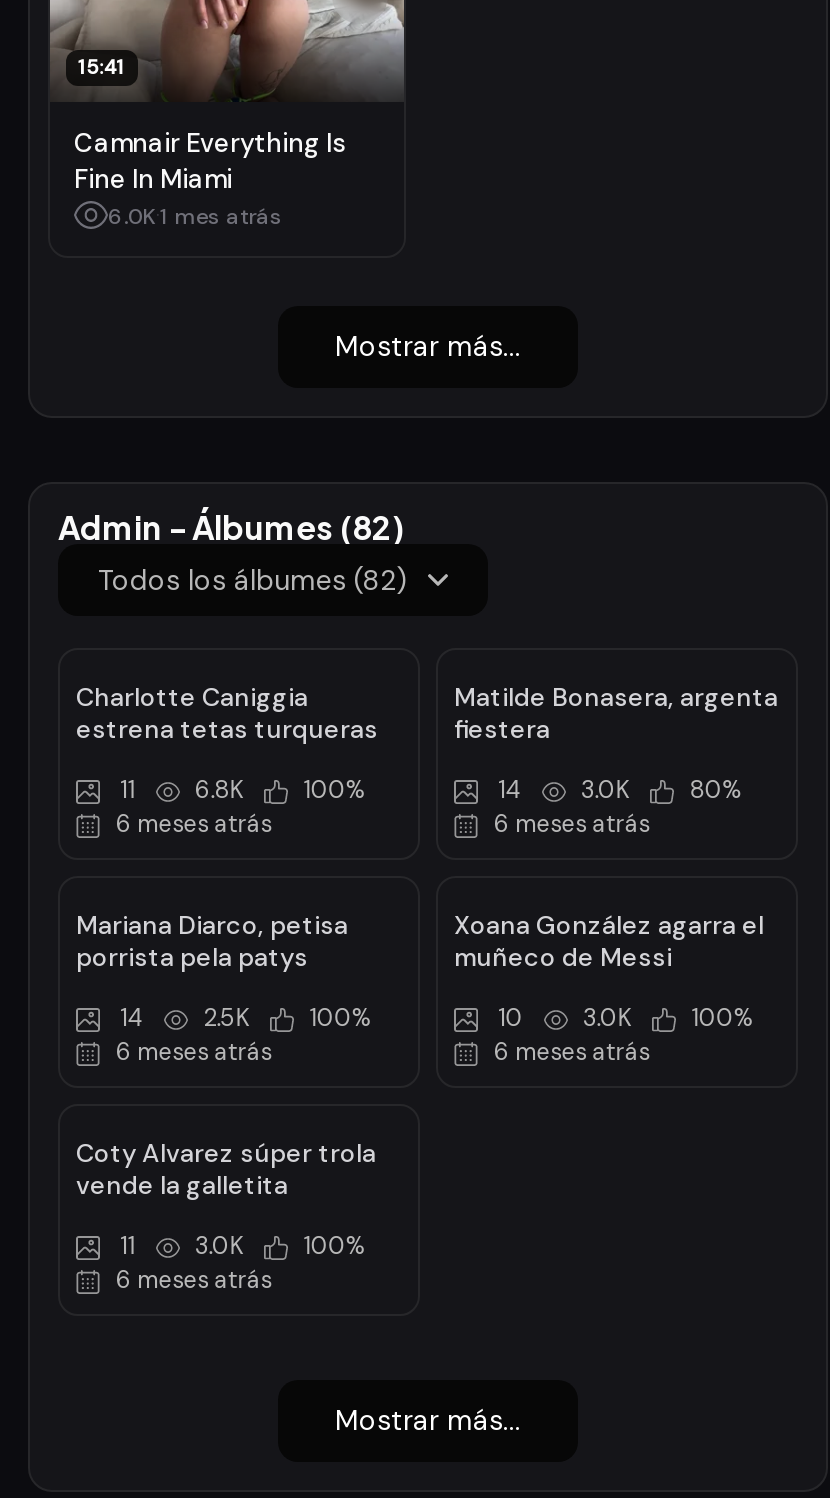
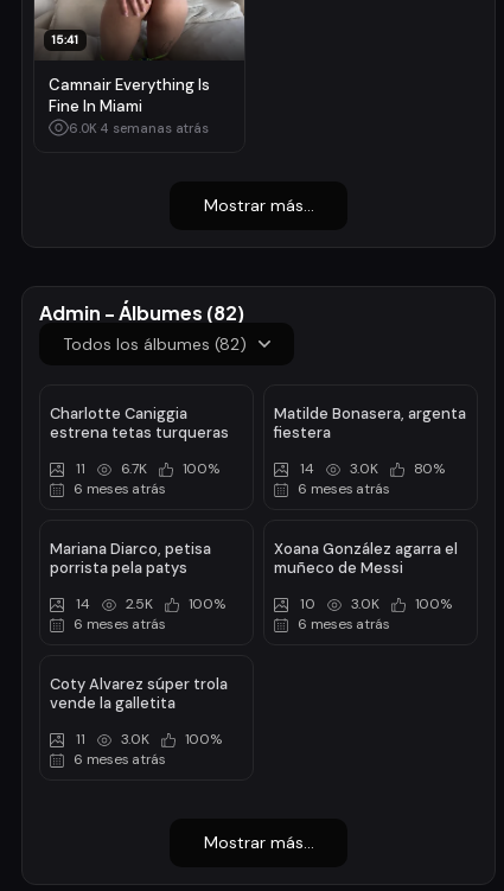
[108,202,282,230] 6.0K 1 mes atrás -> [69,120,209,136] 6.0K 4 semanas atrás
[195,775,243,807] 6.8K -> [120,460,147,479] 6.7K

